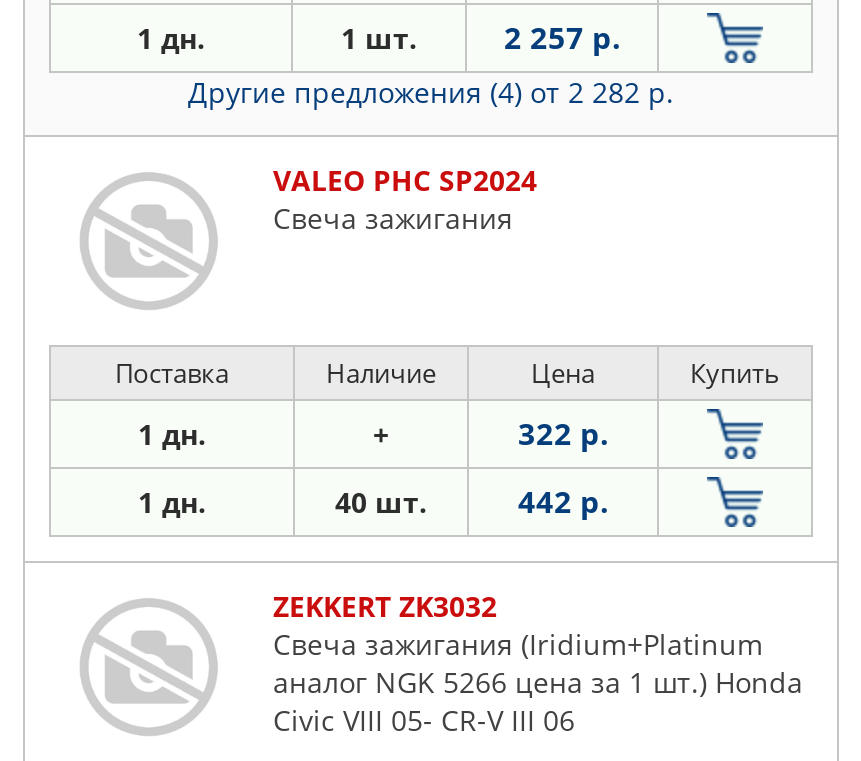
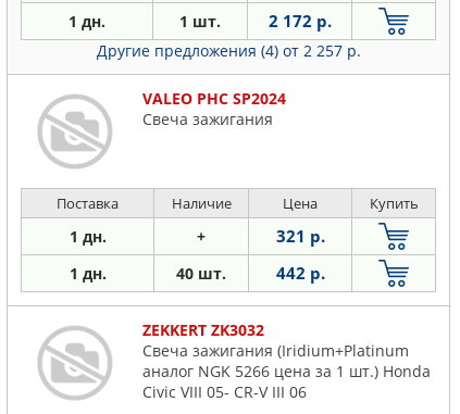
[504,17,620,57] 2 257 р. -> [268,10,331,32] 2 172 р.
[188,73,674,111] Другие предложения (4) от 2 282 р. -> [96,40,360,61] Другие предложения (4) от 2 257 р.
[518,413,608,453] 322 р. -> [276,225,325,247] 321 р.

